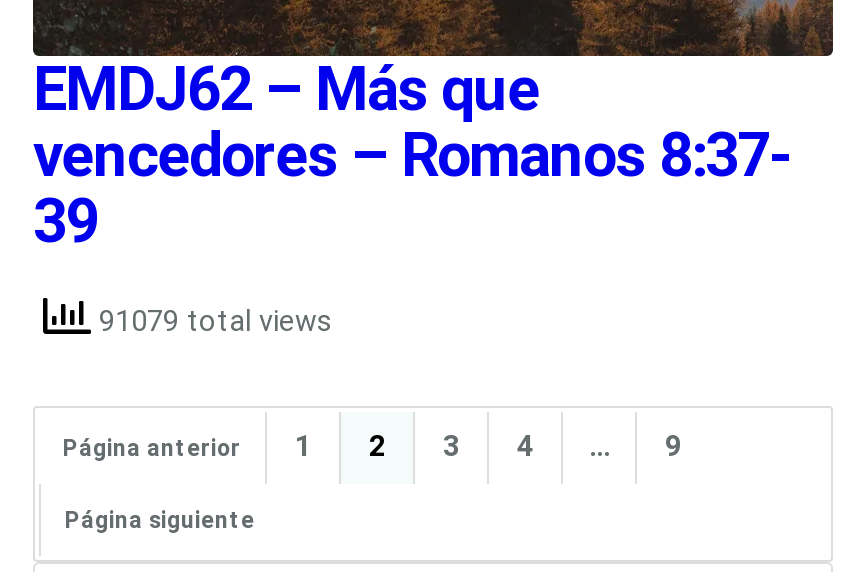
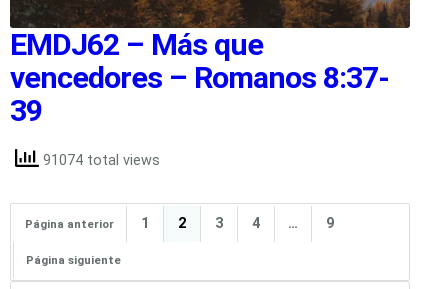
[91,305,333,339] 91079 total views -> [39,152,160,169] 91074 total views

